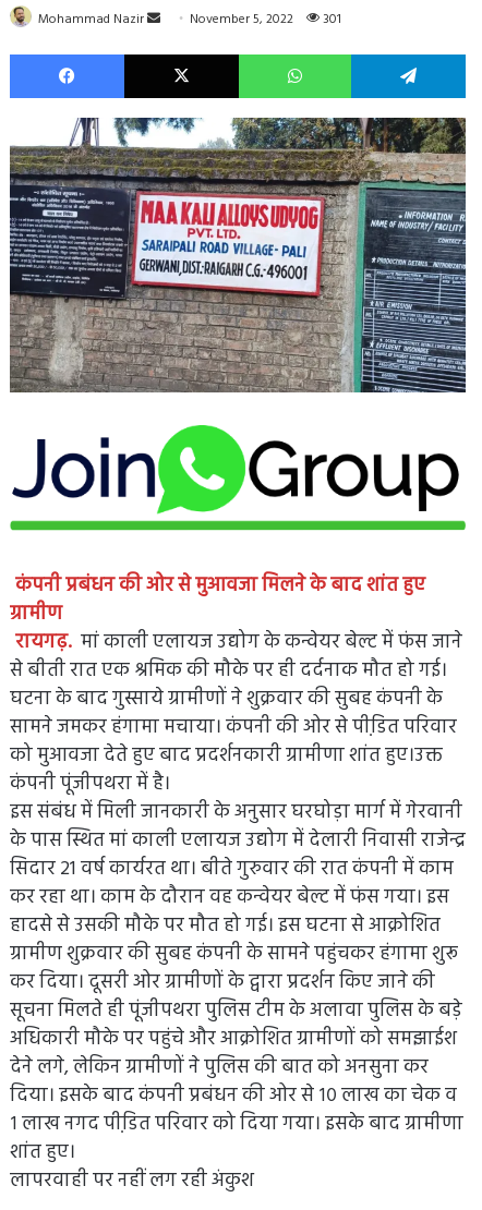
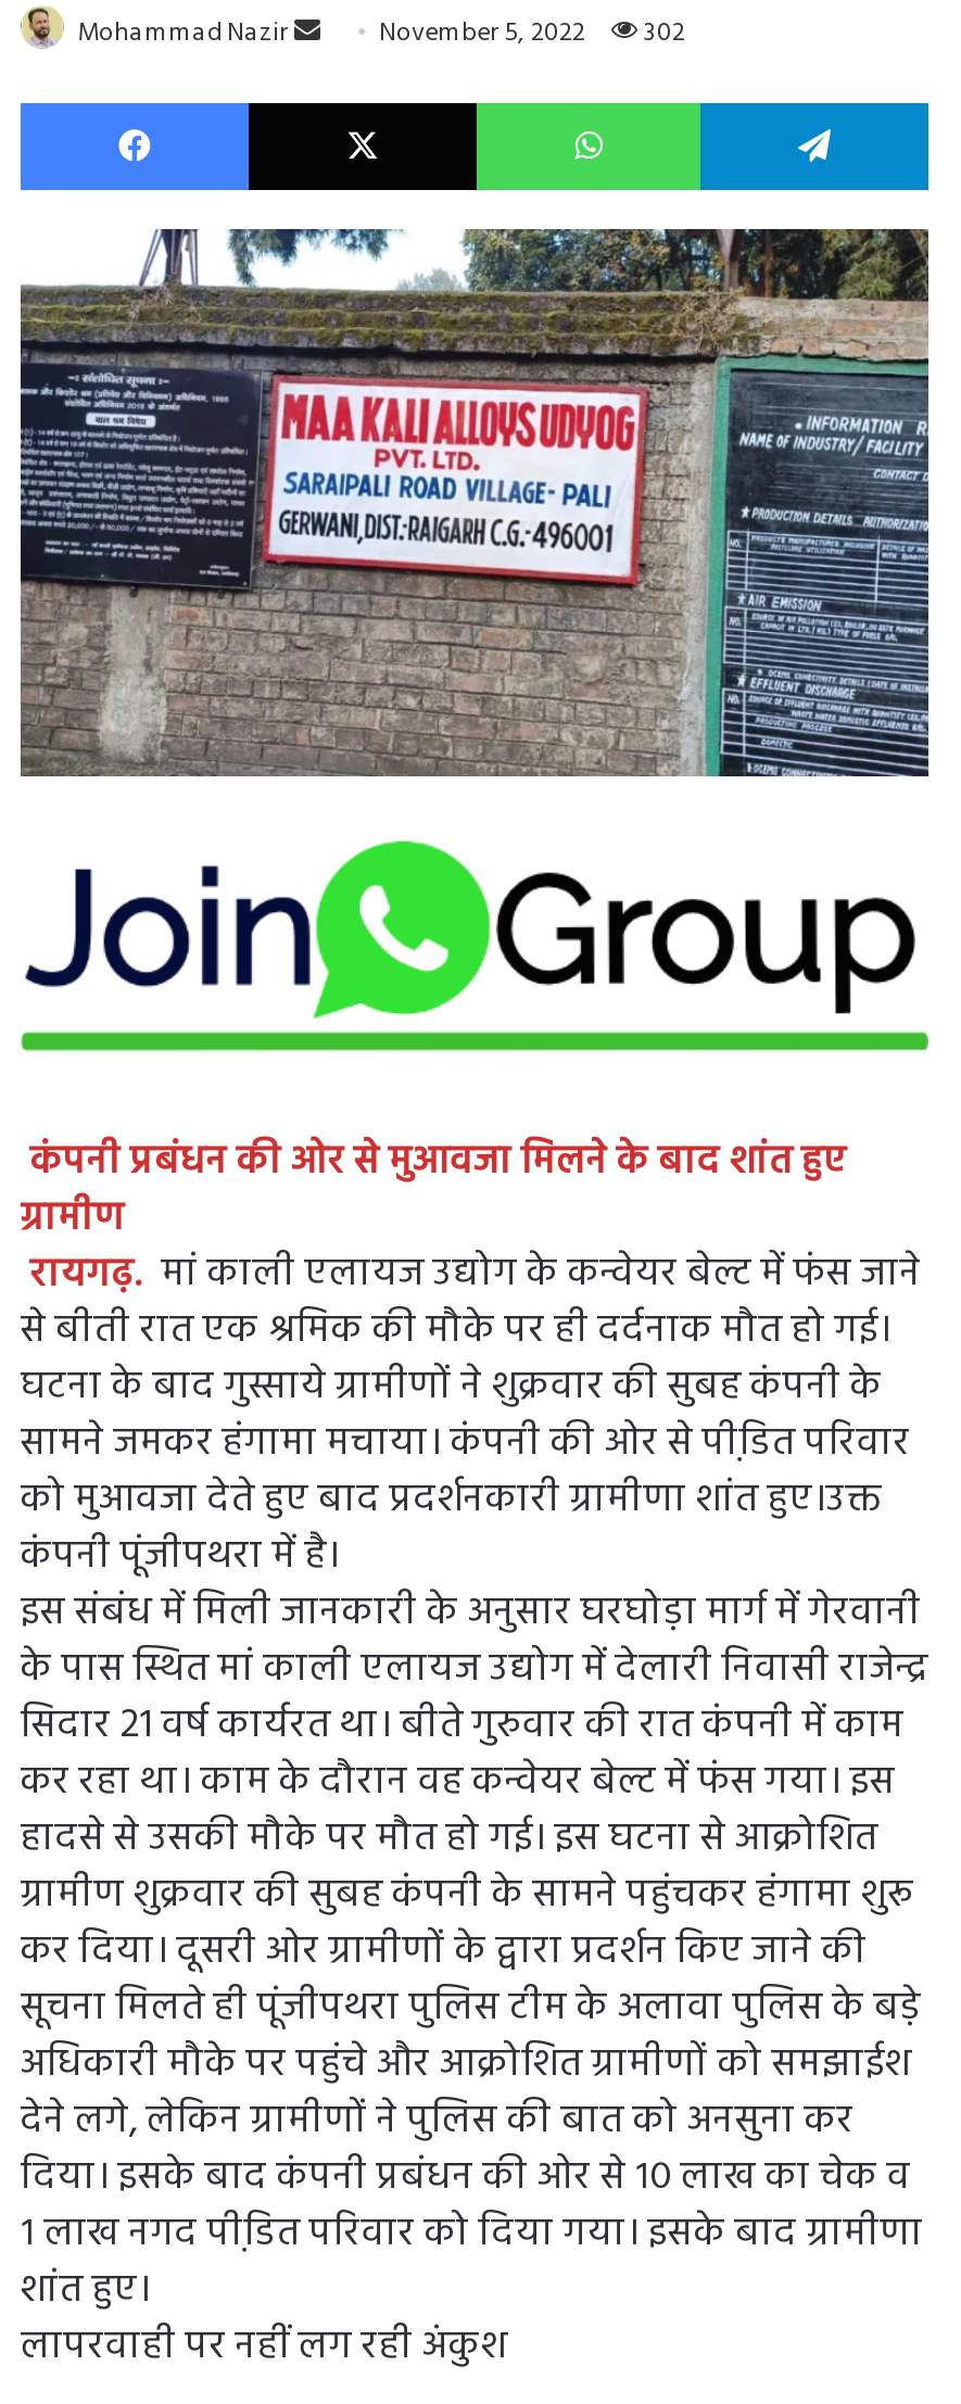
[320,9,341,31] 301 -> [637,12,685,55] 302

